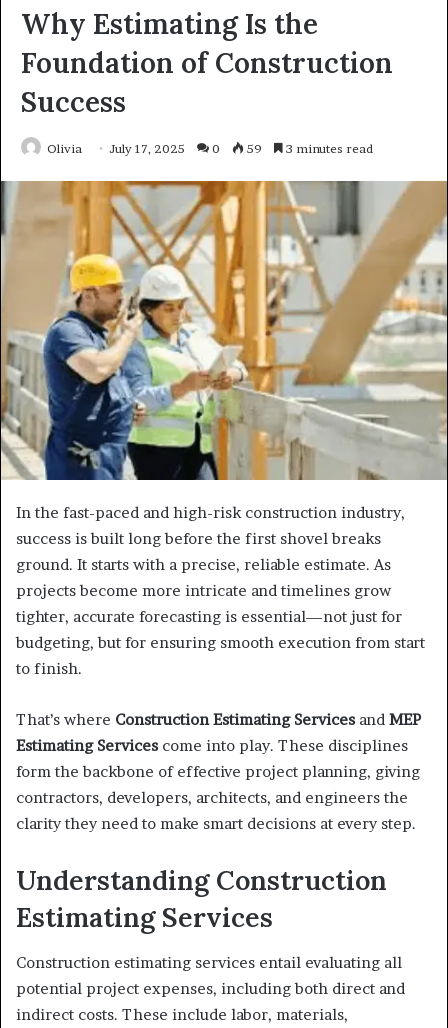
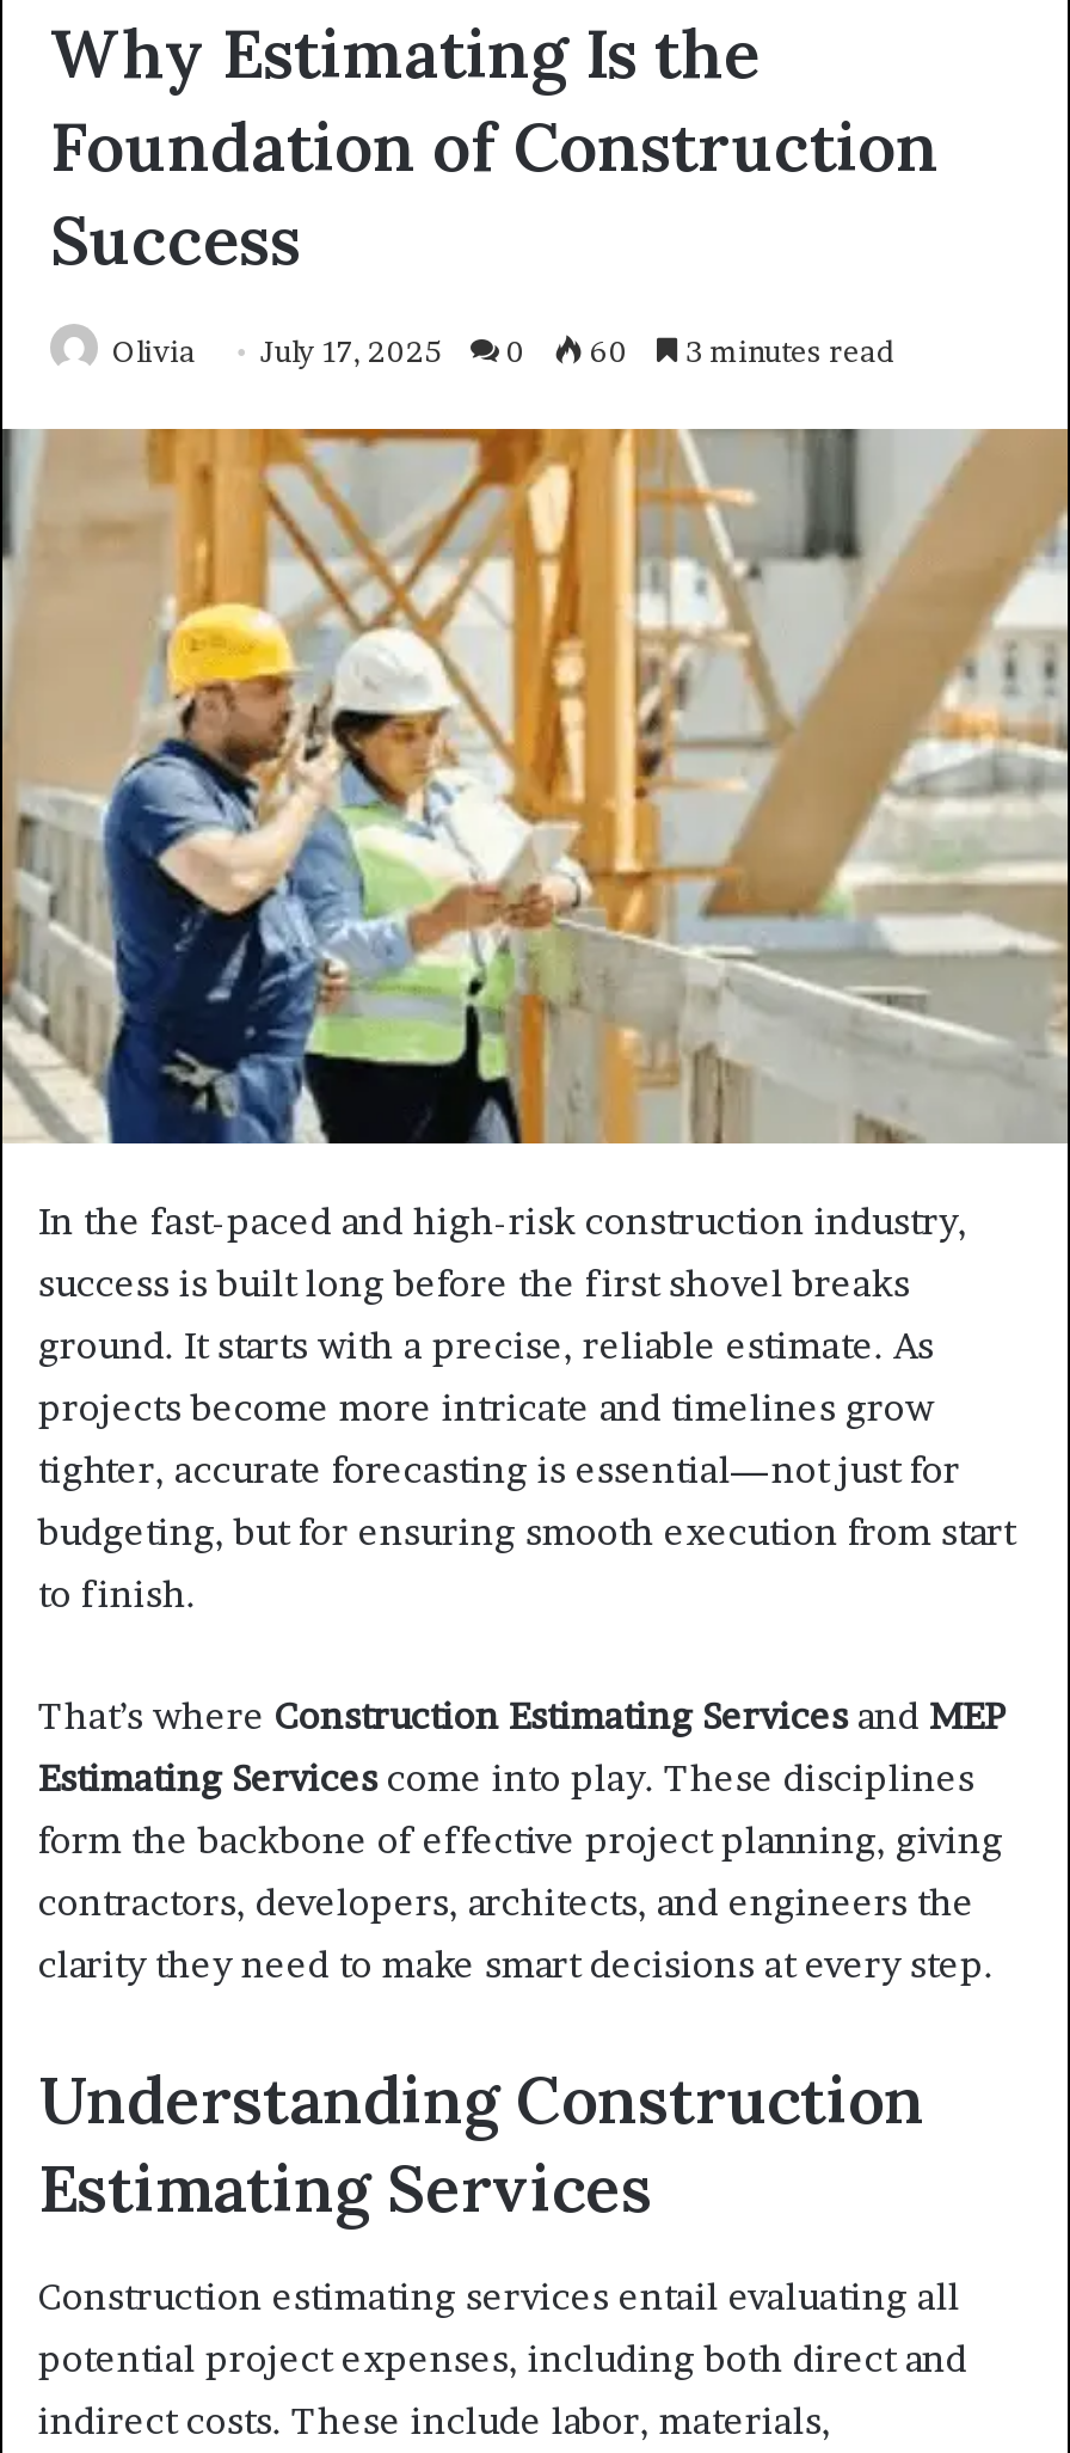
[47,141,373,156] Olivia July 17, 2025 0 59 3 minutes read -> [112,333,893,369] Olivia July 17, 2025 0 60 3 minutes read

